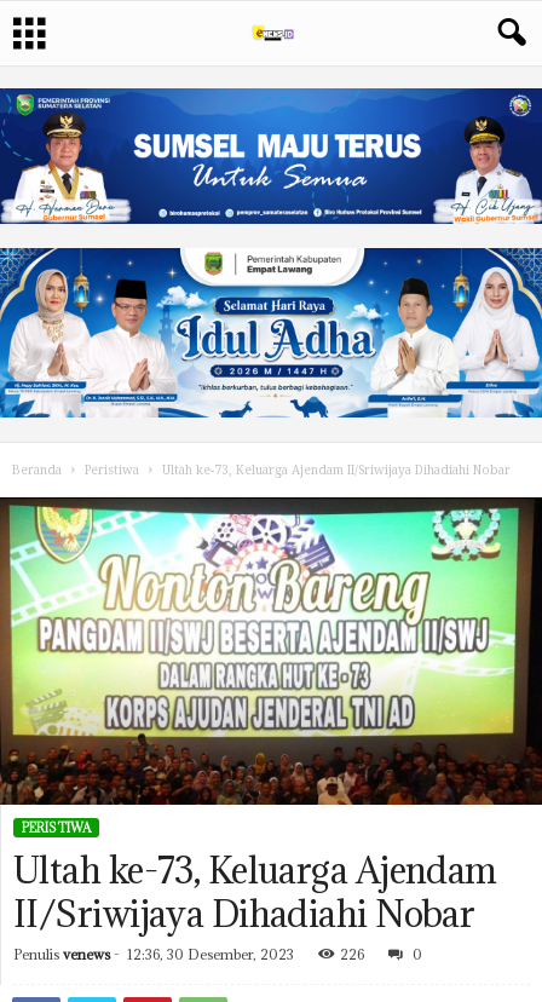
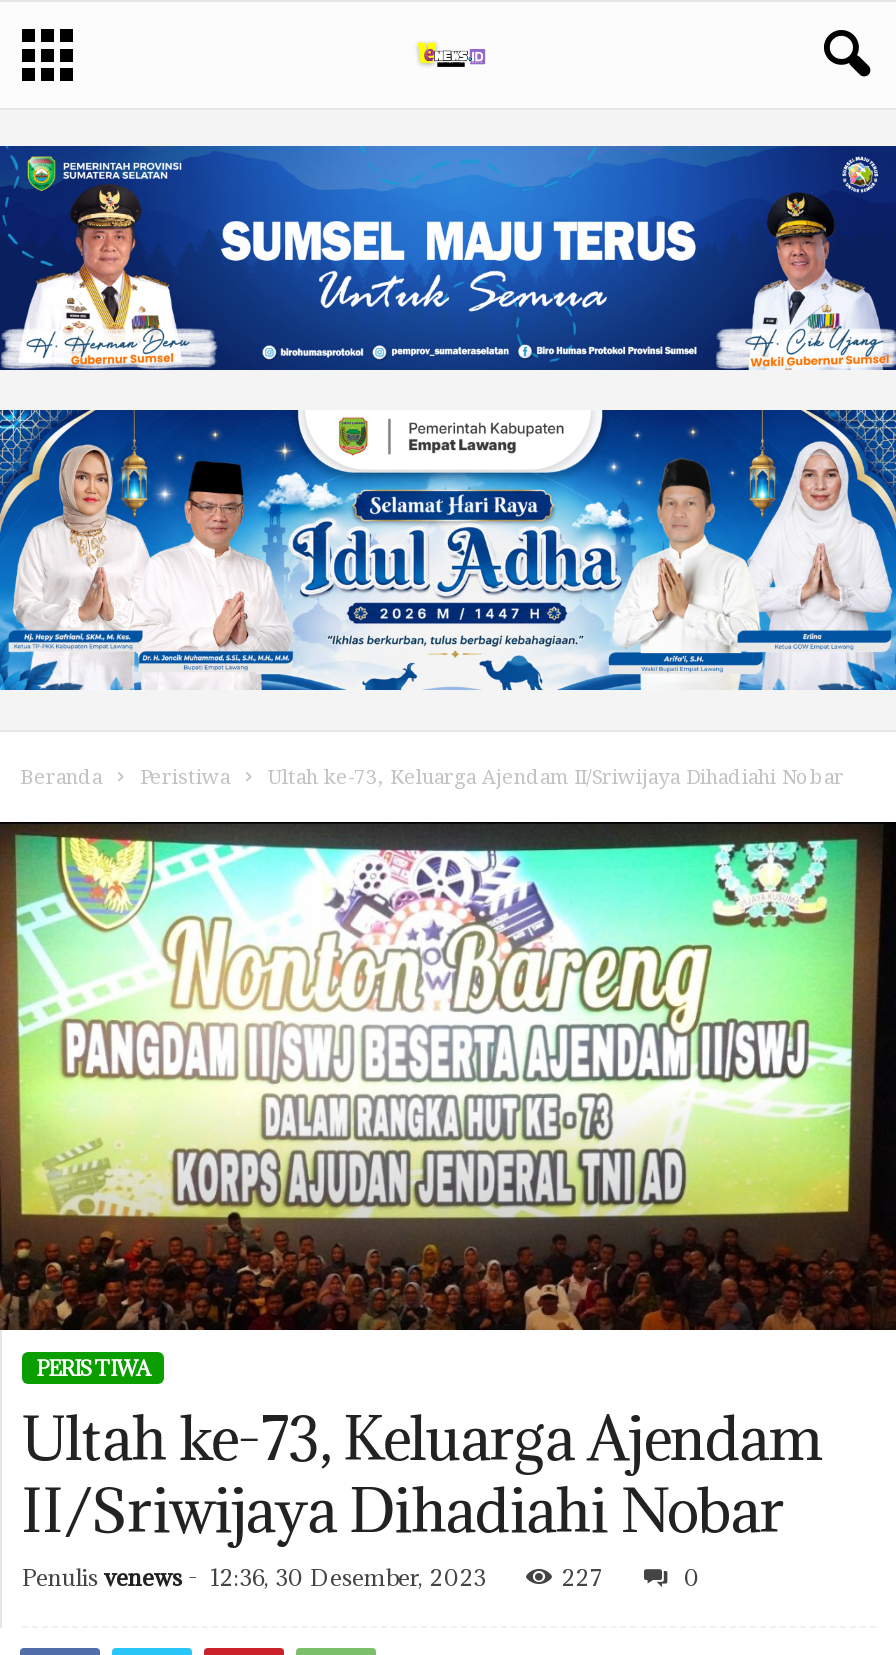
[340,946,364,964] 226 -> [562,1563,604,1593] 227

